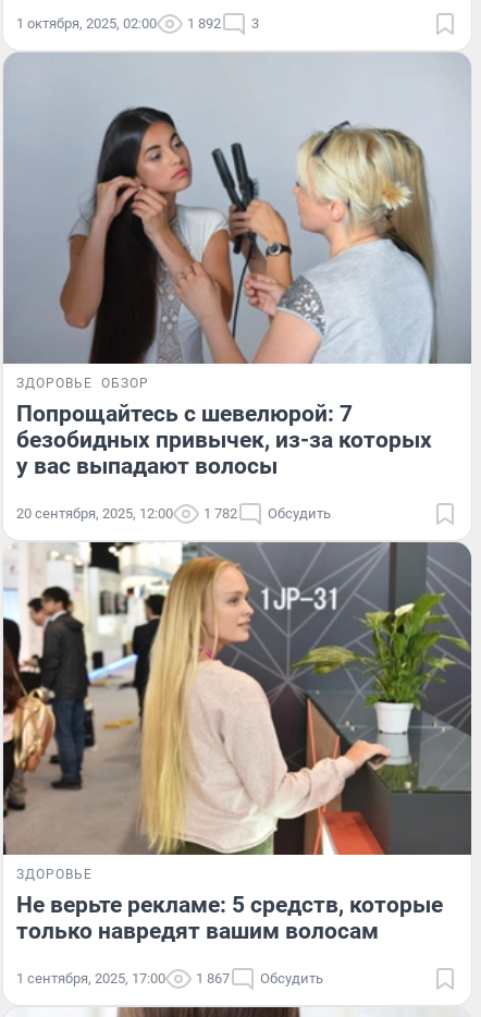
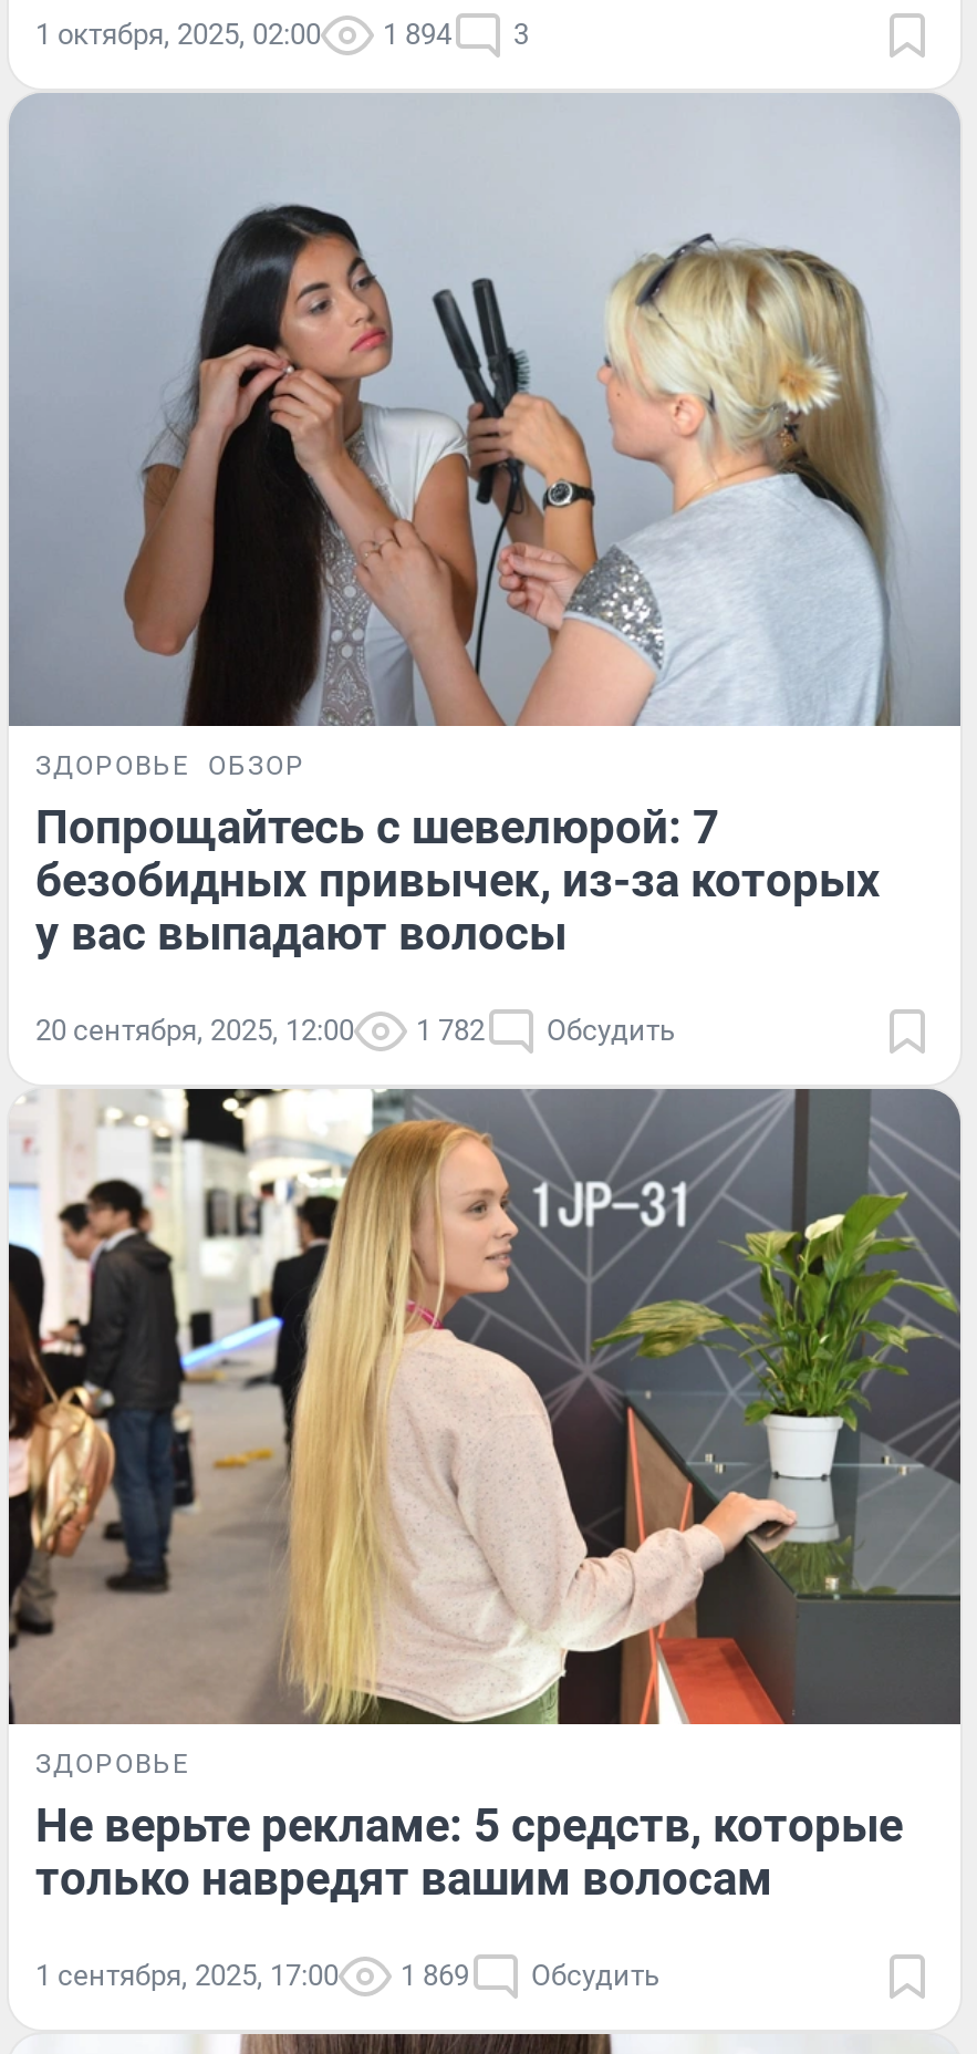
[16,15,259,31] 1 октября, 2025, 02:00 1 892 3 -> [35,17,529,50] 1 октября, 2025, 02:00 1 894 3
[16,970,323,987] 1 сентября, 2025, 17:00 1 867 Обсудить -> [35,1959,659,1992] 1 сентября, 2025, 17:00 1 869 Обсудить

